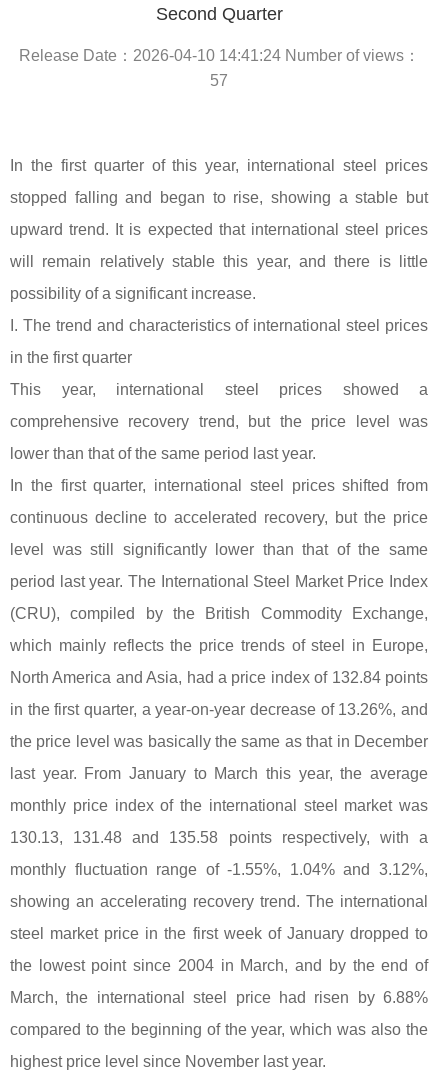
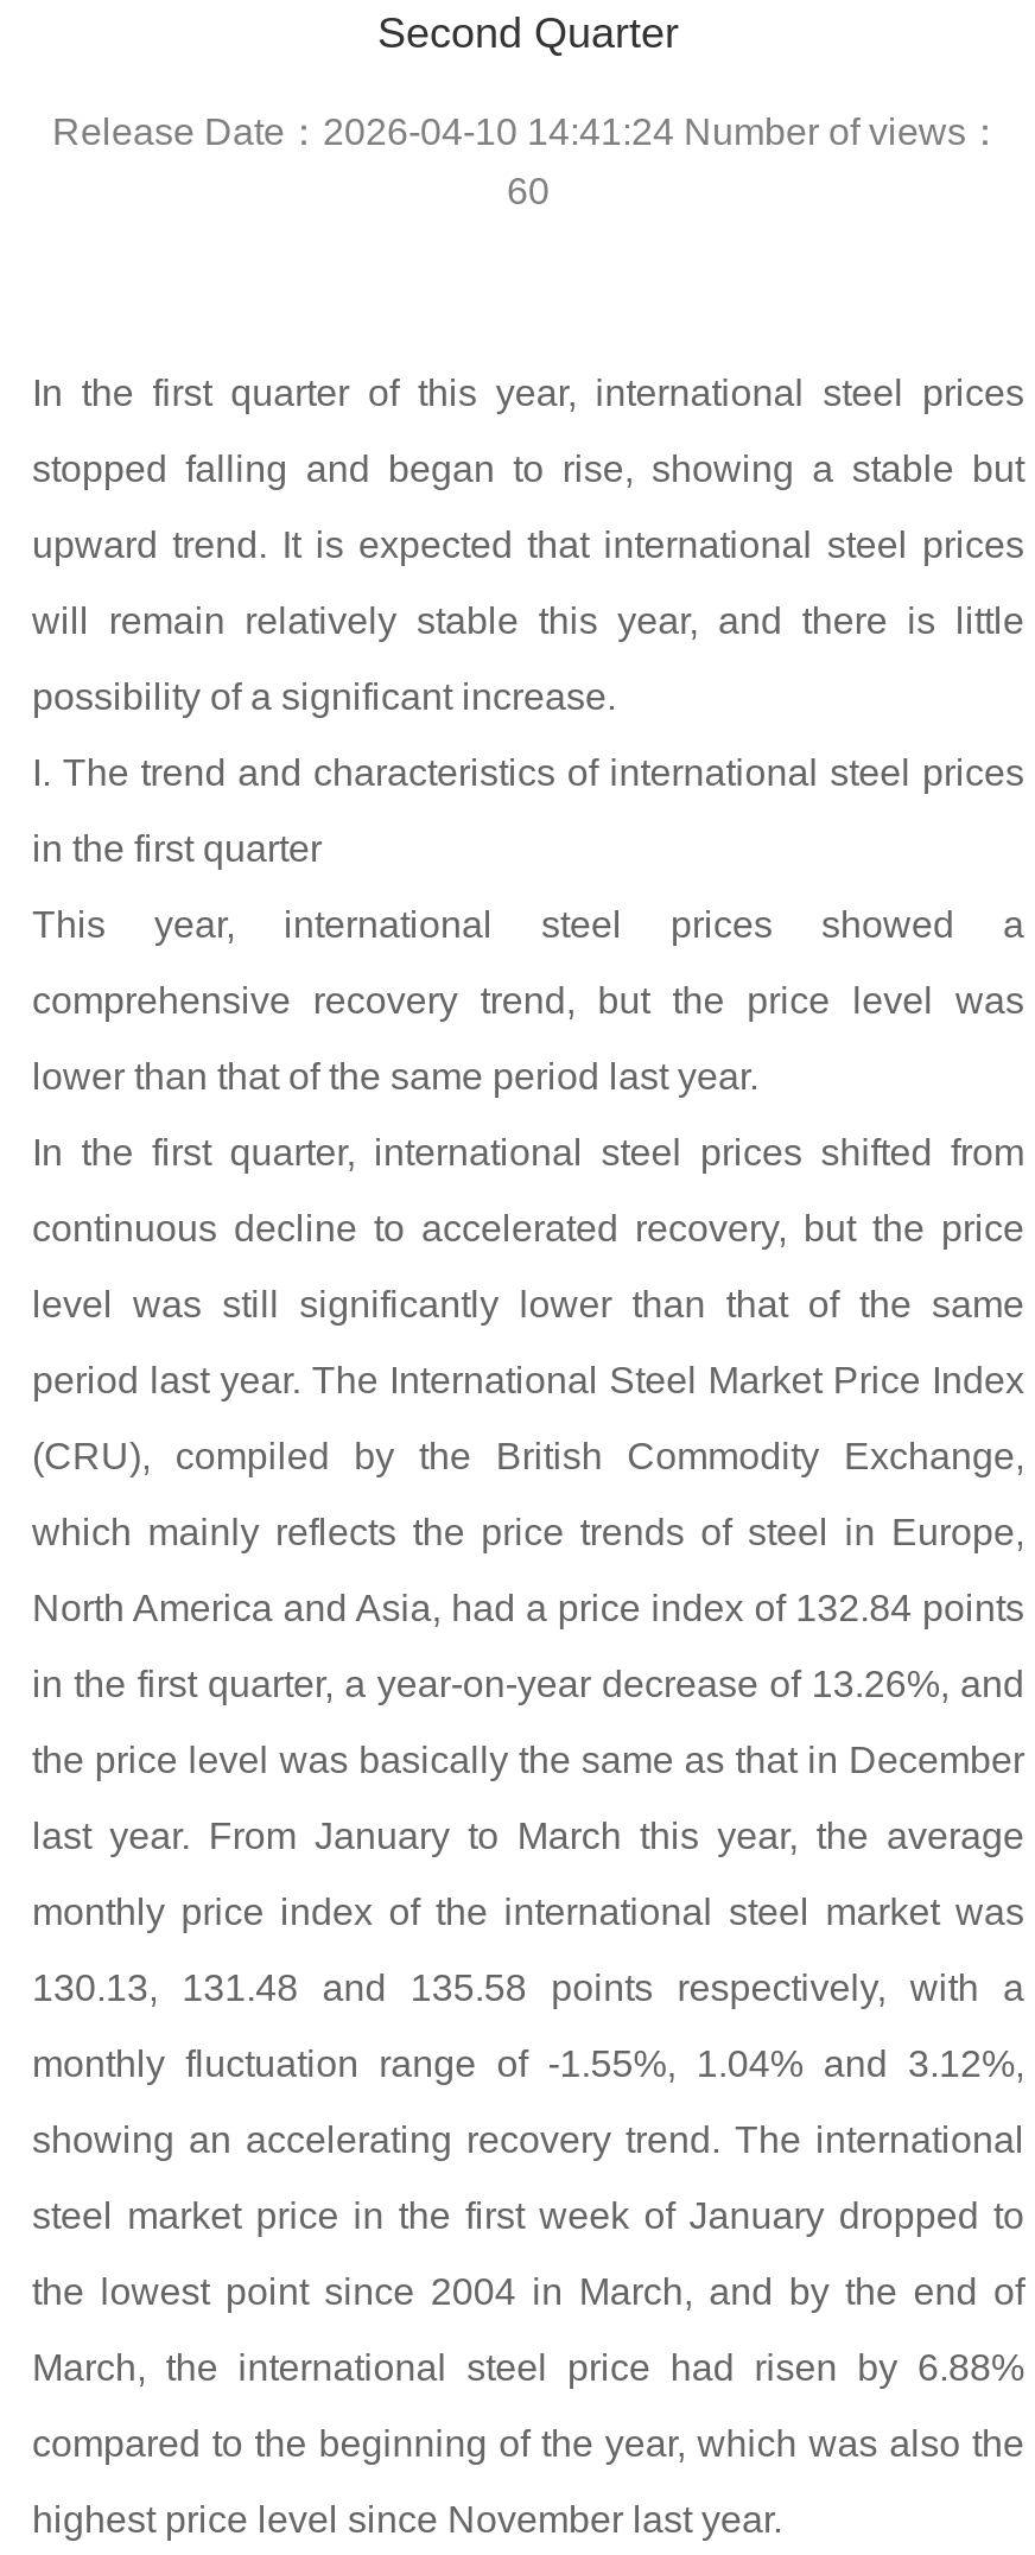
[210,72,228,89] 57 -> [507,171,550,211] 60

